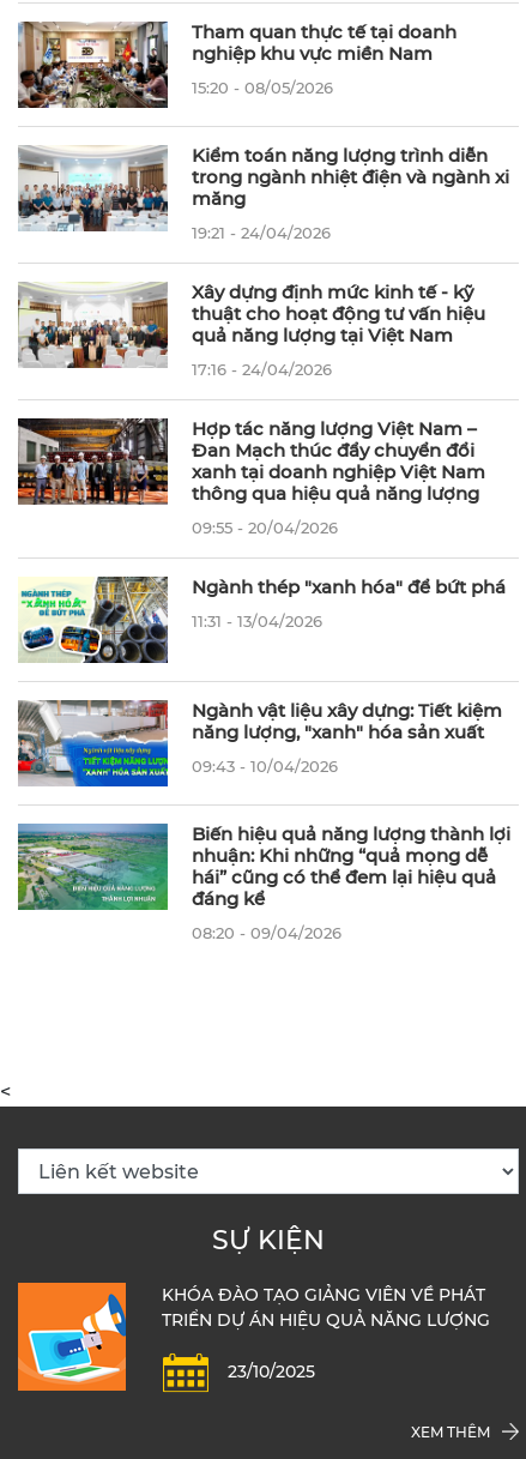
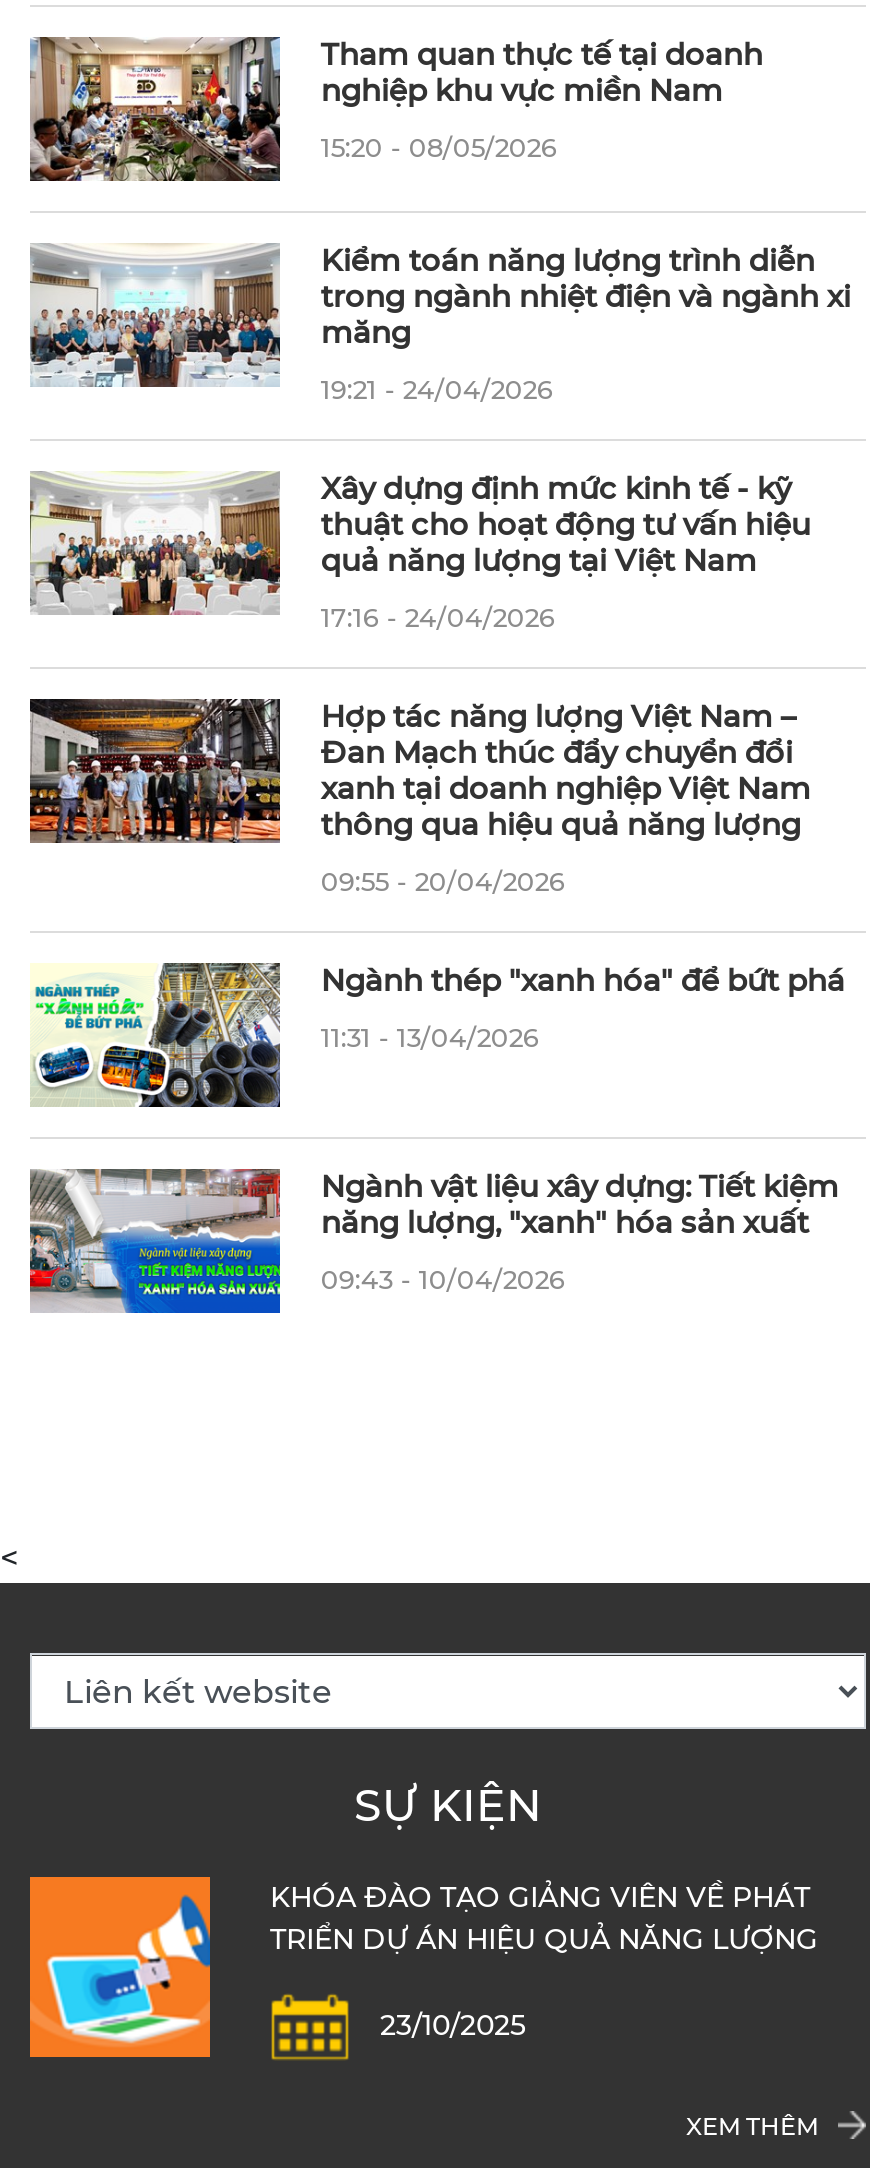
[17,822,511,943] [image] | Biến hiệu quả năng lượng thành lợi | nhuận: Khi những “quả mọng dễ | hái” cũng có thể đem lại hiệu quả | đáng kể | 08:20 - 09/04/2026 -> none

